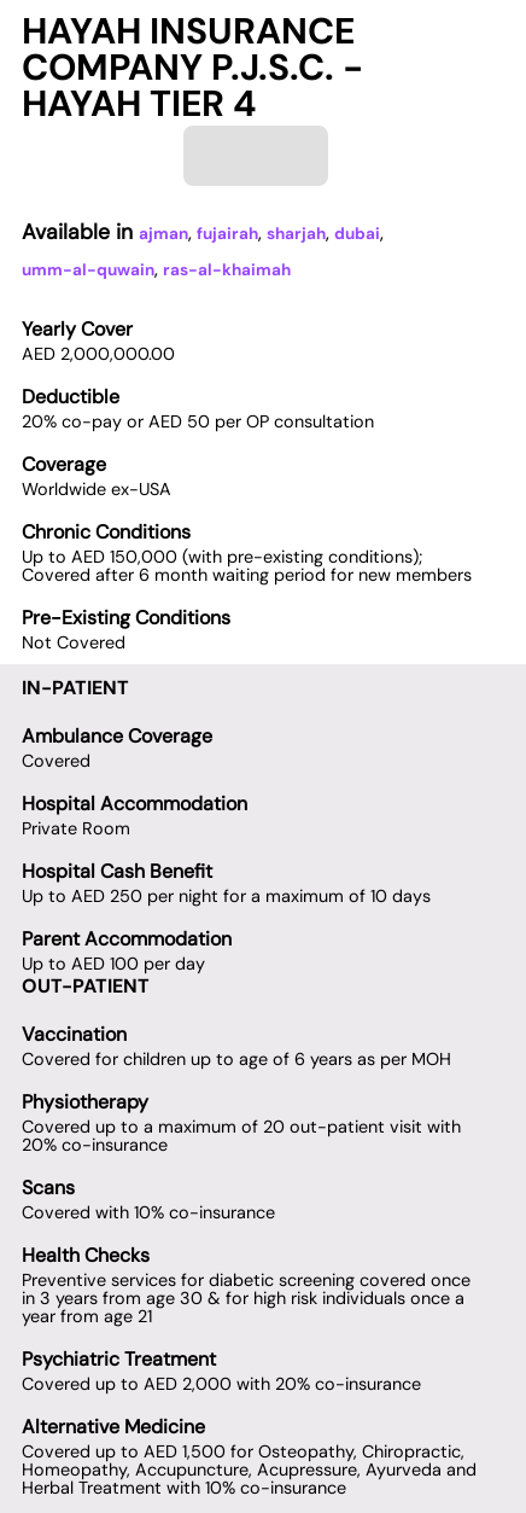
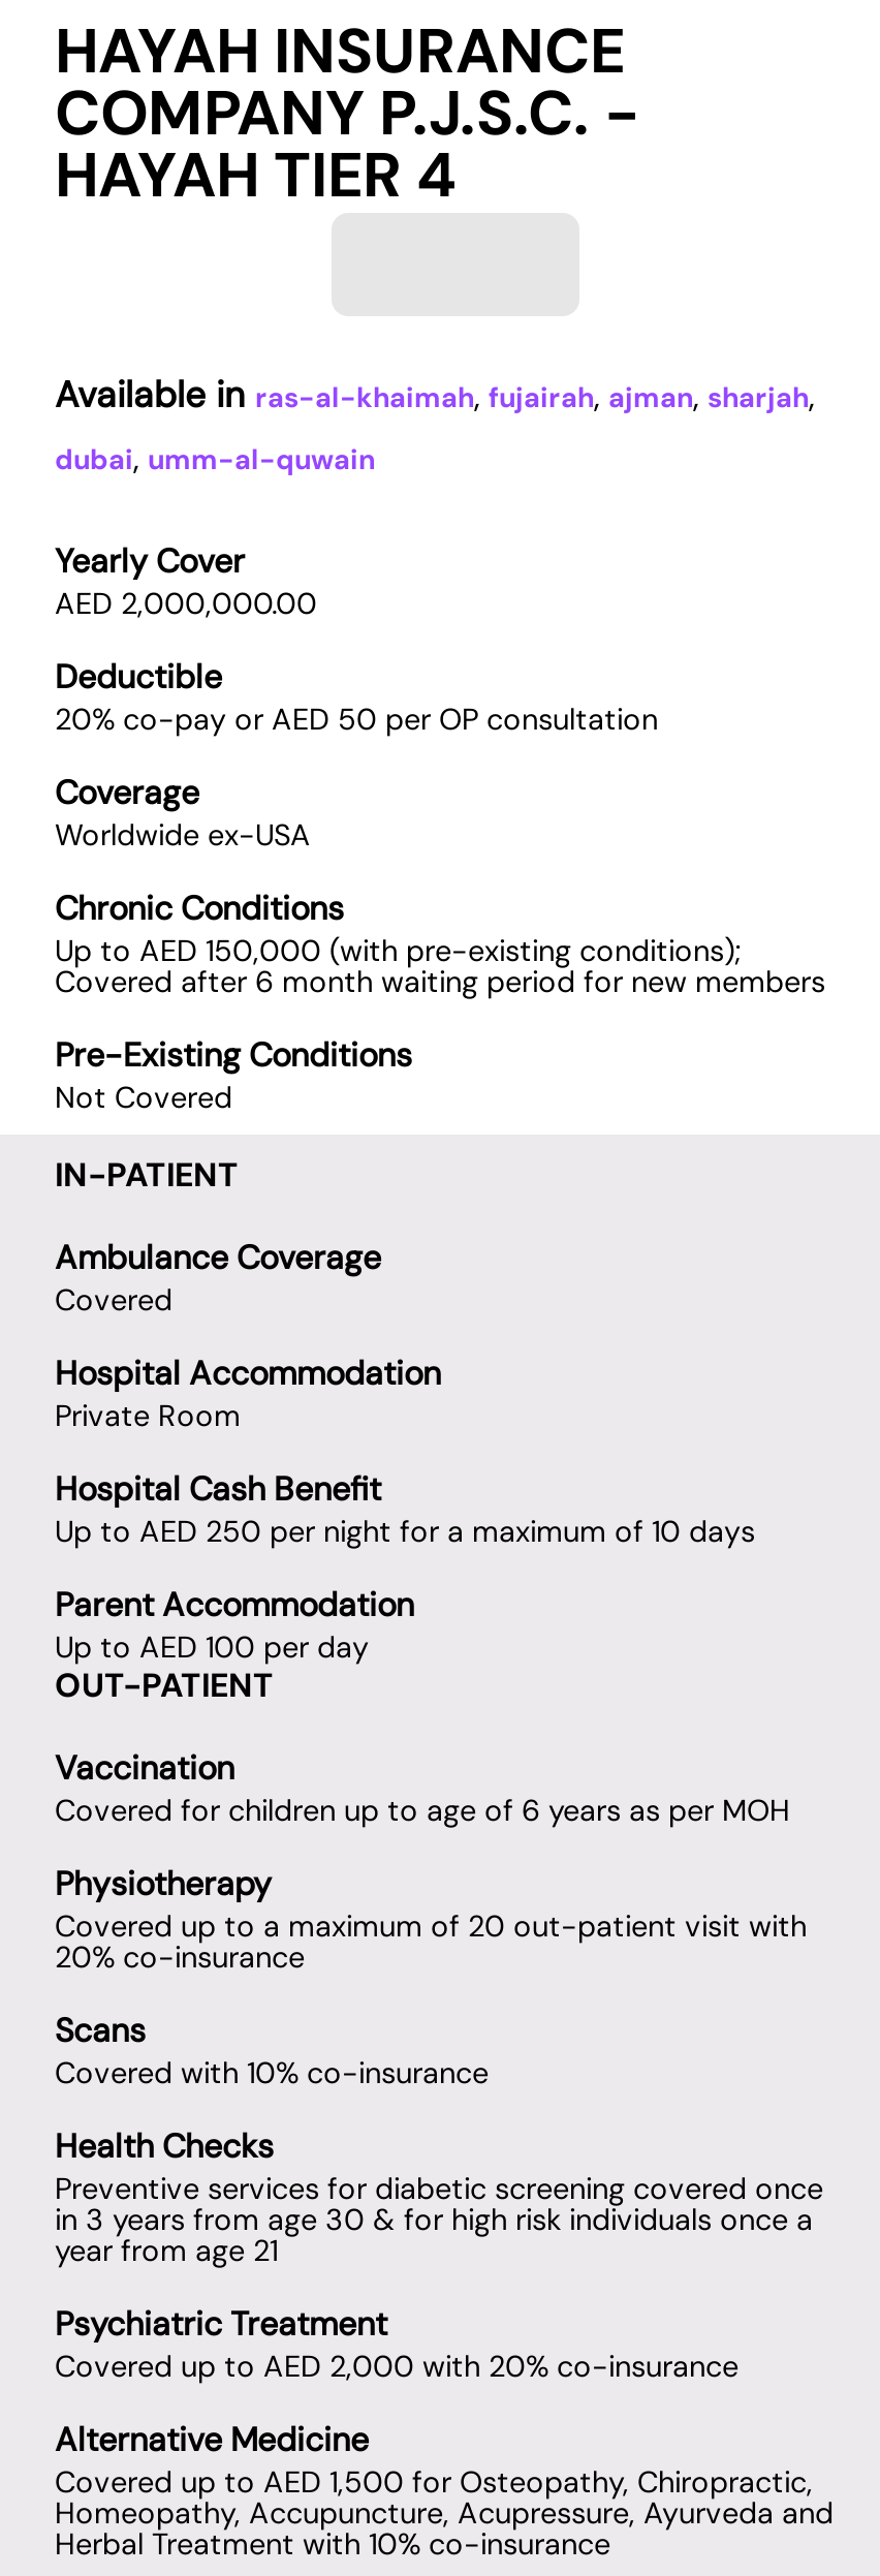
[22,219,384,282] Available in ajman, fujairah, sharjah, dubai, | umm-al-quwain, ras-al-khaimah -> [55,373,815,480] Available in ras-al-khaimah, fujairah, ajman, sharjah, | dubai, umm-al-quwain

